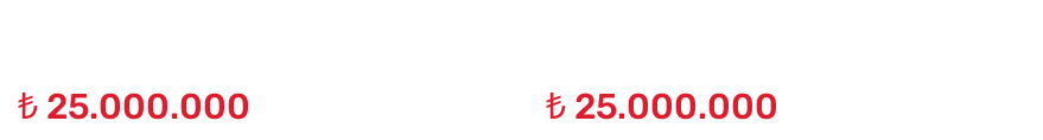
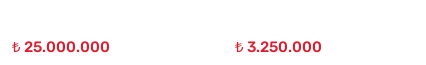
[546,84,778,127] ₺ 25.000.000 -> [235,37,322,55] ₺ 3.250.000

